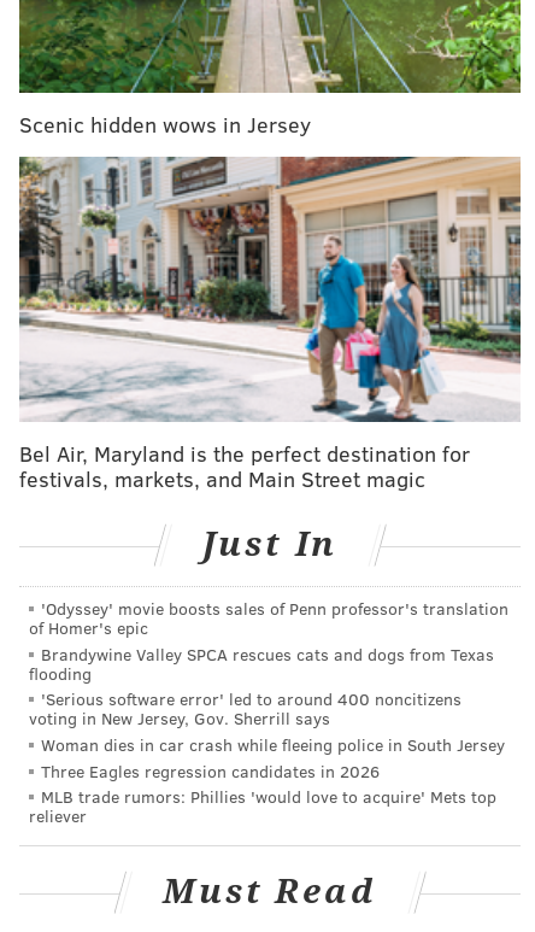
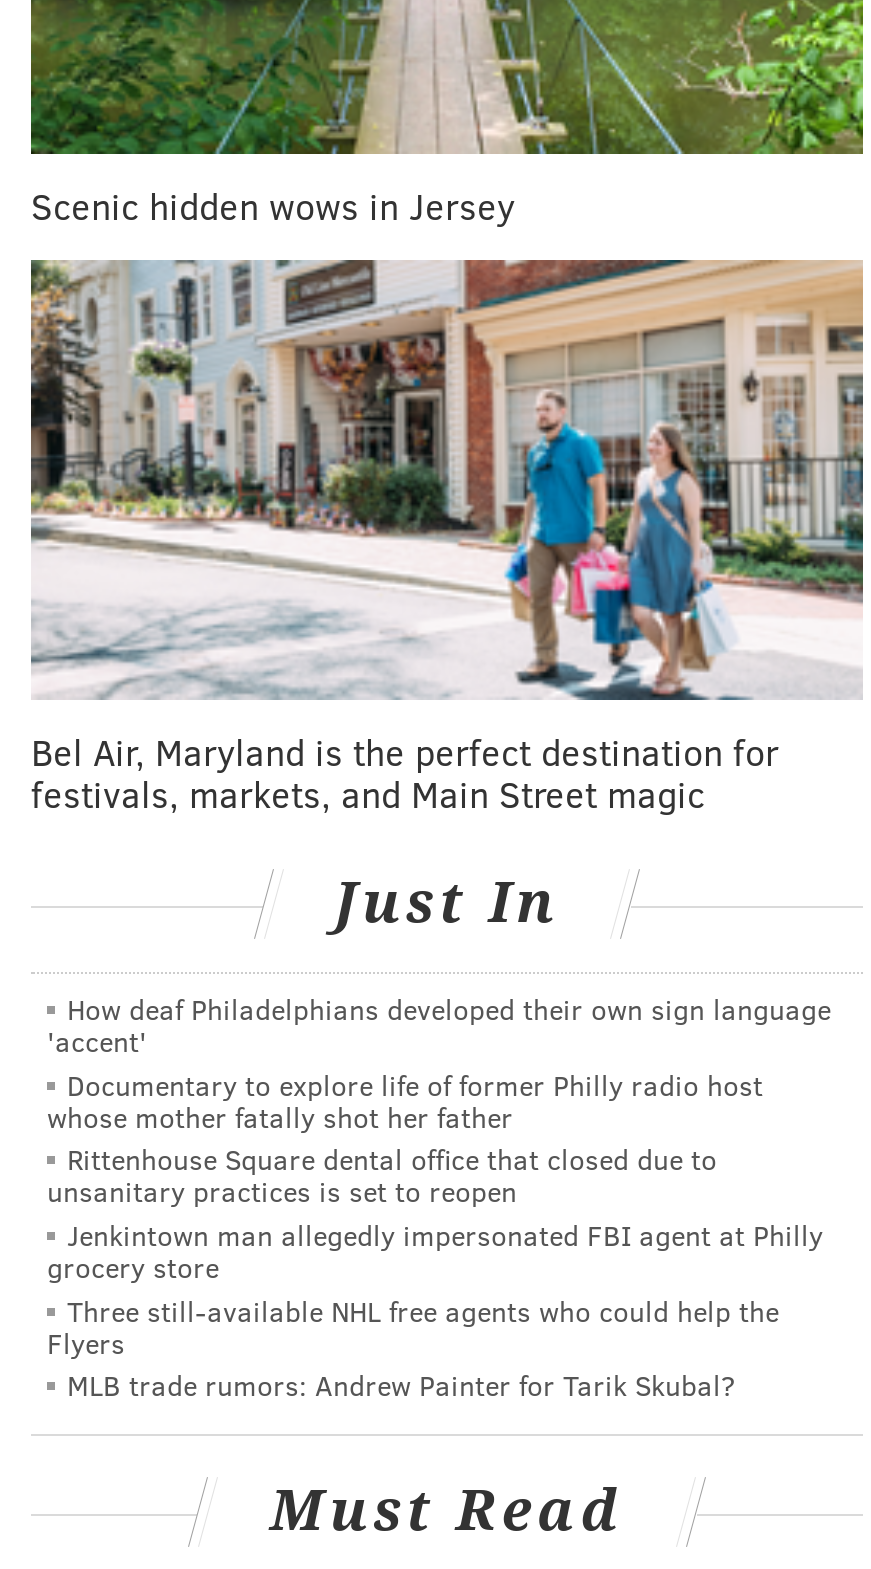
[29,597,508,827] 'Odyssey' movie boosts sales of Penn professor's translation | of Homer's epic | Brandywine Valley SPCA rescues cats and dogs from Texas | flooding | 'Serious software error' led to around 400 noncitizens | voting in New Jersey, Gov. Sherrill says | Woman dies in car crash while fleeing police in South Jersey | Three Eagles regression candidates in 2026 | MLB trade rumors: Phillies 'would love to acquire' Mets top | reliever -> [47,990,831,1404] How deaf Philadelphians developed their own sign language | 'accent' | Documentary to explore life of former Philly radio host | whose mother fatally shot her father | Rittenhouse Square dental office that closed due to | unsanitary practices is set to reopen | Jenkintown man allegedly impersonated FBI agent at Philly | grocery store | Three still-available NHL free agents who could help the | Flyers | MLB trade rumors: Andrew Painter for Tarik Skubal?

